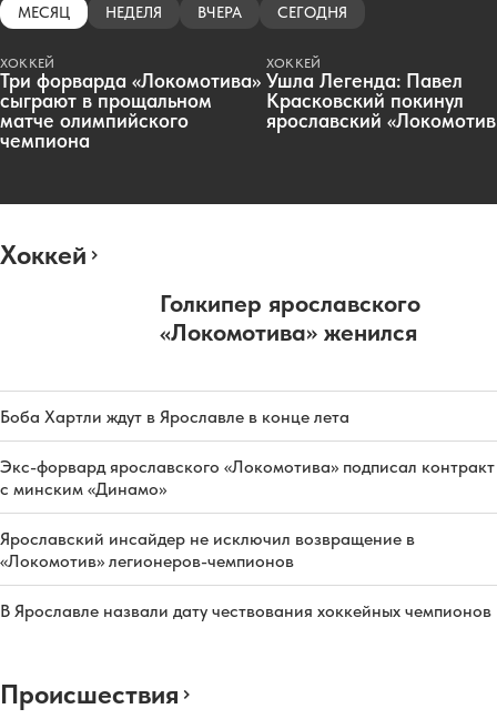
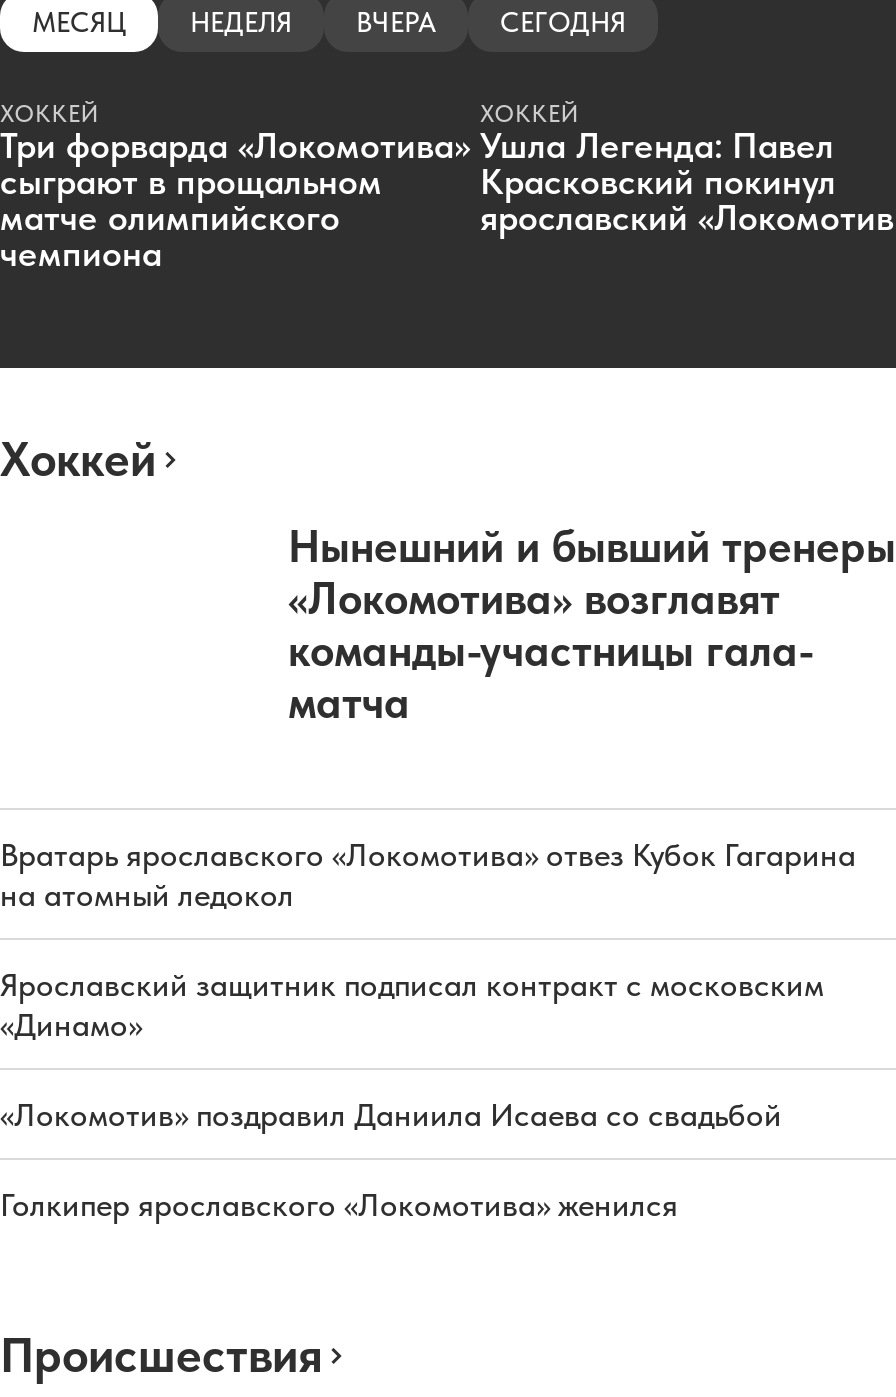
[160,288,420,346] Голкипер ярославского | «Локомотива» женился -> [288,519,896,727] Нынешний и бывший тренеры | «Локомотива» возглавят | команды-участницы гала- | матча
[0,406,349,427] Боба Хартли ждут в Ярославле в конце лета -> [0,835,856,913] Вратарь ярославского «Локомотива» отвез Кубок Гагарина | на атомный ледокол
[0,456,495,499] Экс-форвард ярославского «Локомотива» подписал контракт | с минским «Динамо» -> [0,965,824,1043] Ярославский защитник подписал контракт с московским | «Динамо»
[0,528,415,571] Ярославский инсайдер не исключил возвращение в | «Локомотив» легионеров-чемпионов -> [0,1095,782,1133] «Локомотив» поздравил Даниила Исаева со свадьбой
[0,600,491,621] В Ярославле назвали дату чествования хоккейных чемпионов -> [0,1185,678,1223] Голкипер ярославского «Локомотива» женился

